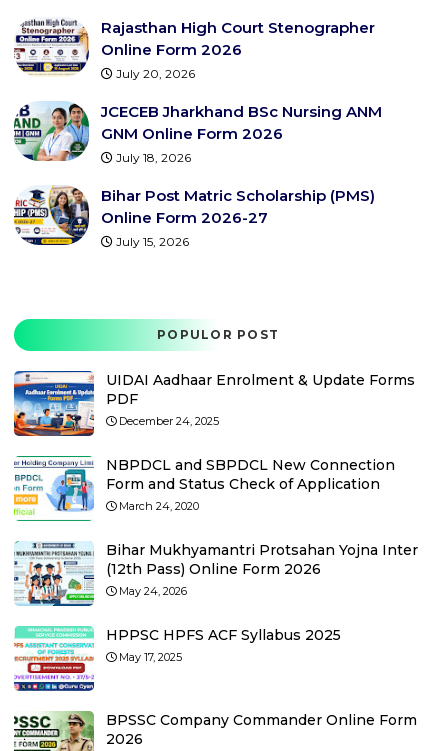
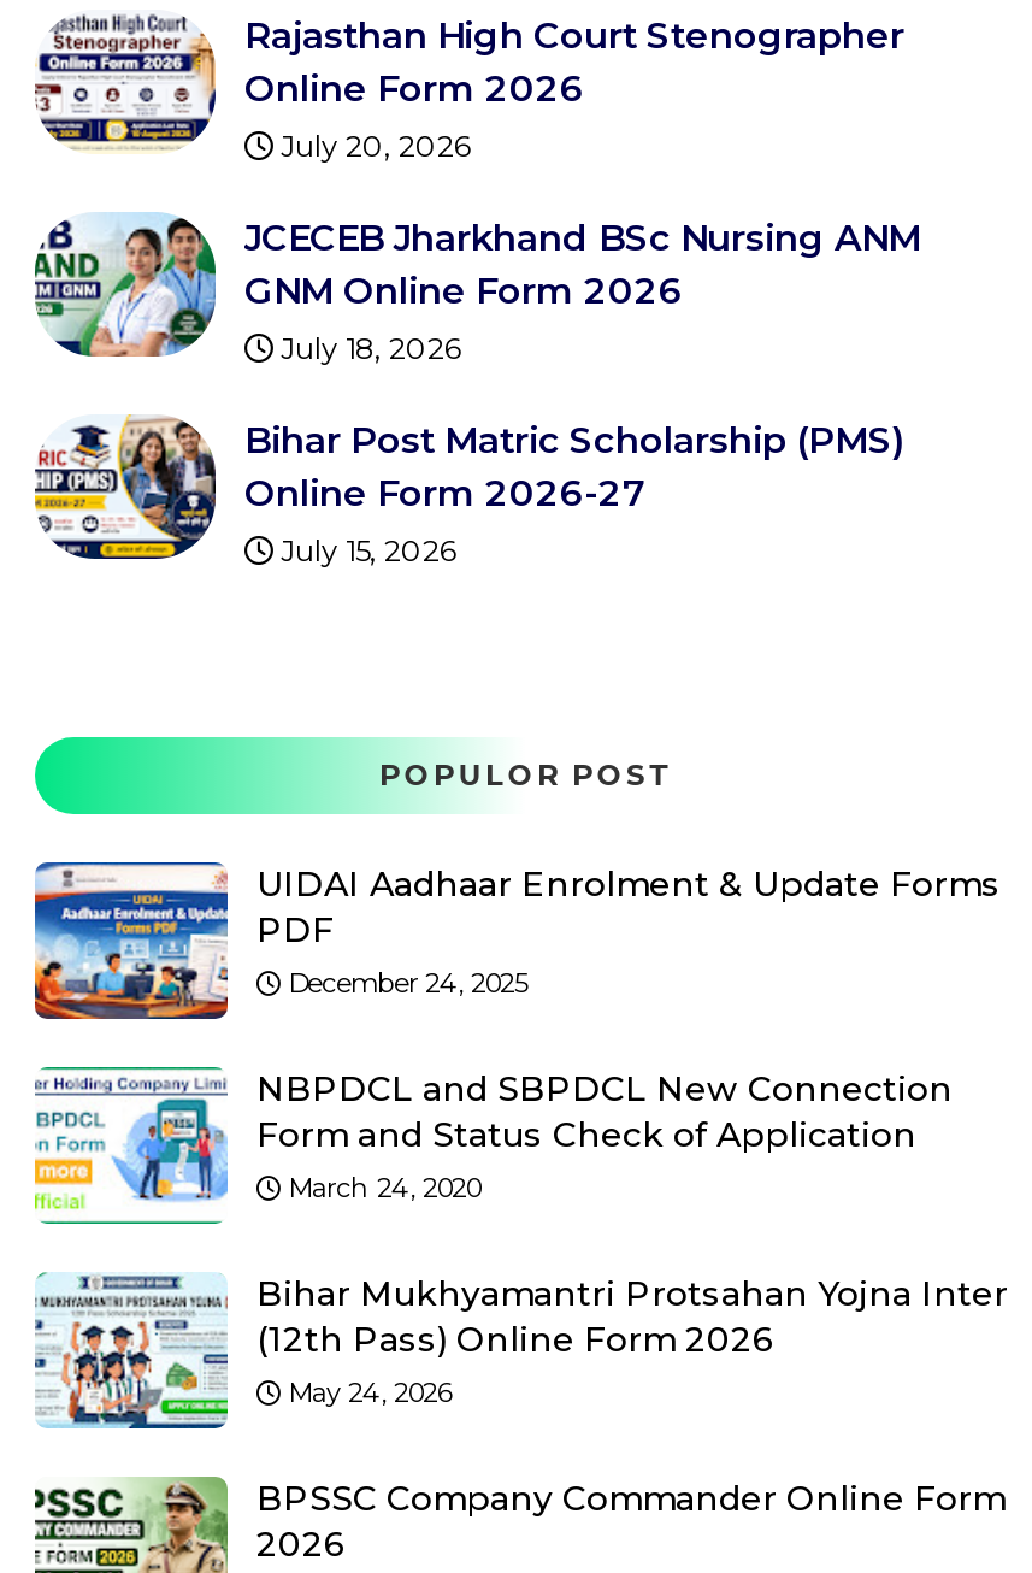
[14,626,341,692] [image] | HPPSC HPFS ACF Syllabus 2025 | May 17, 2025 -> none

